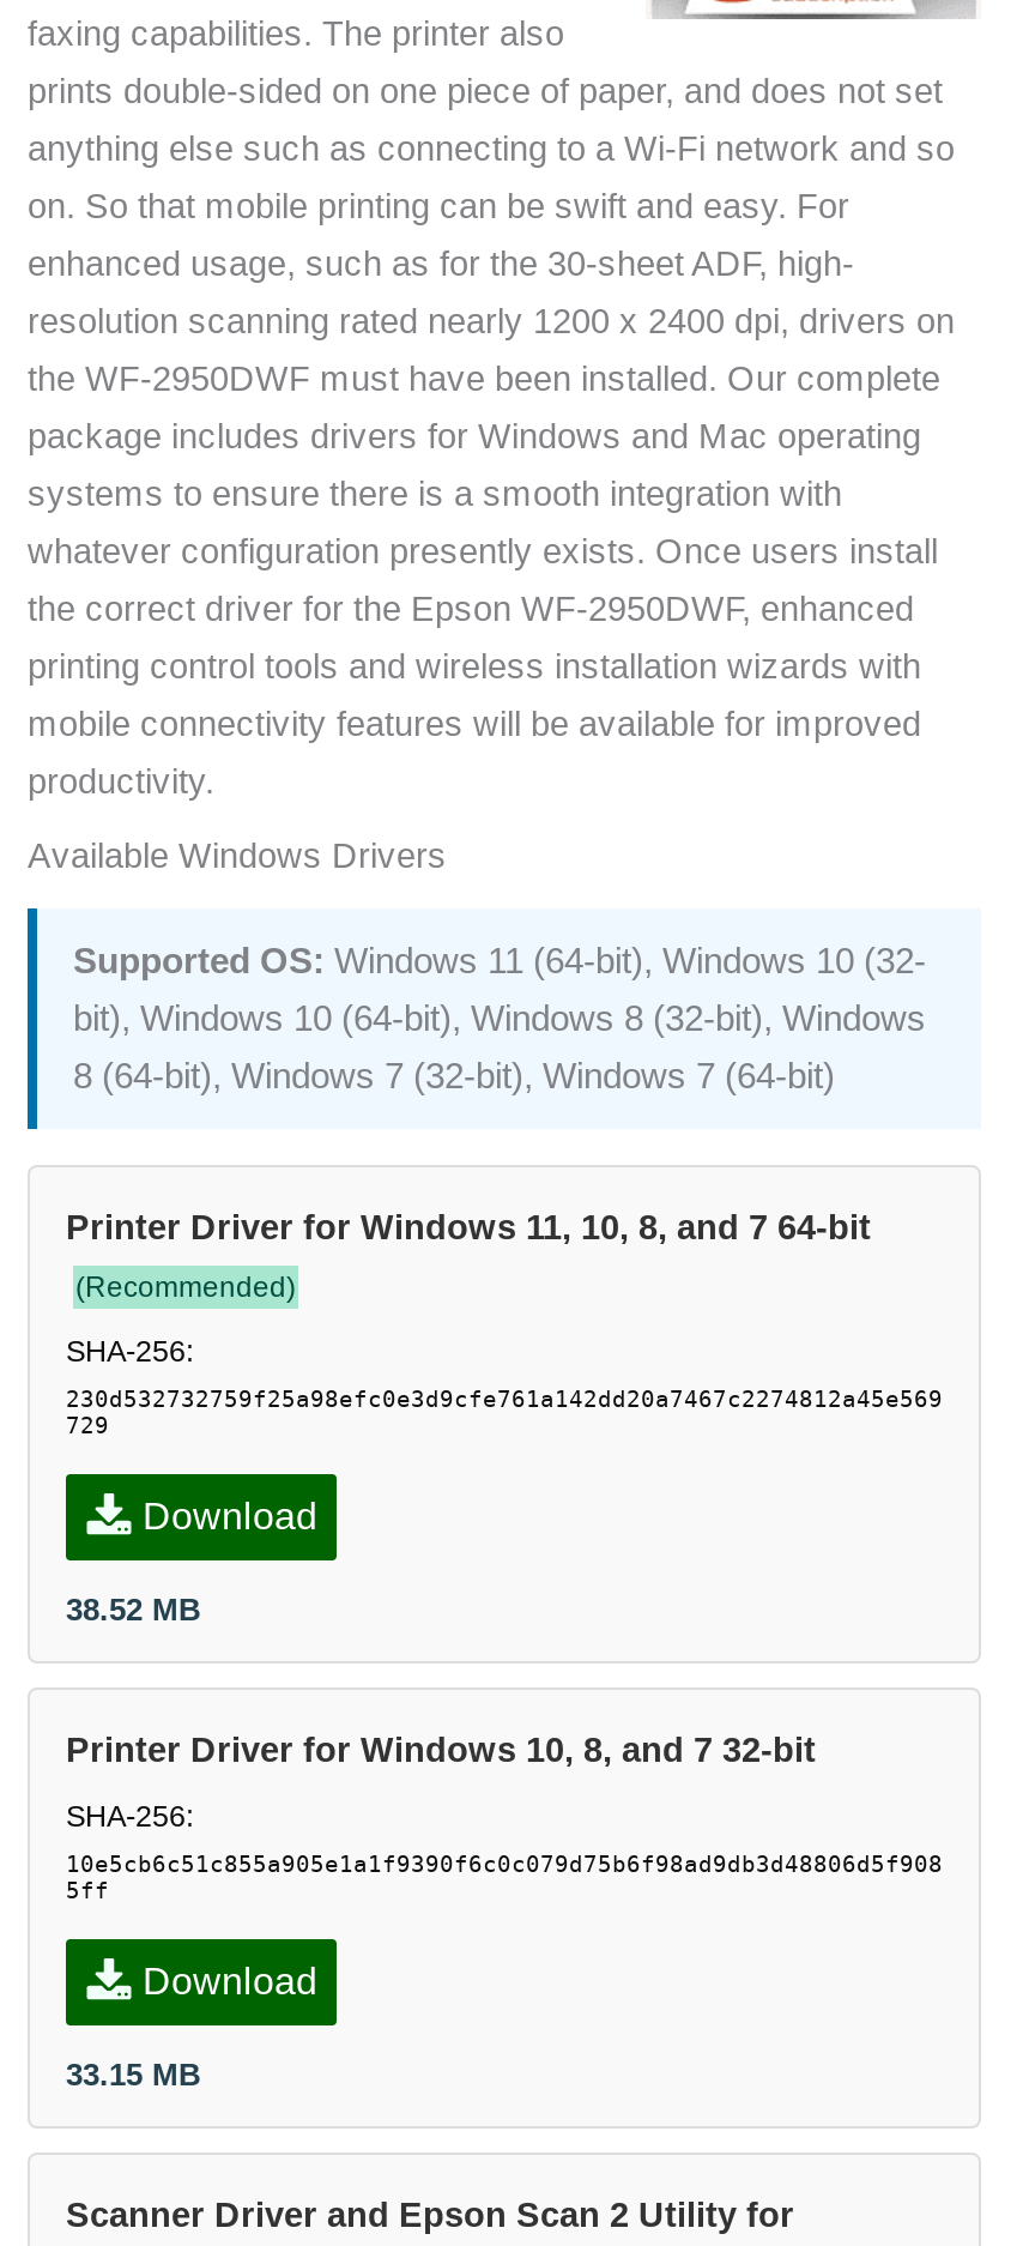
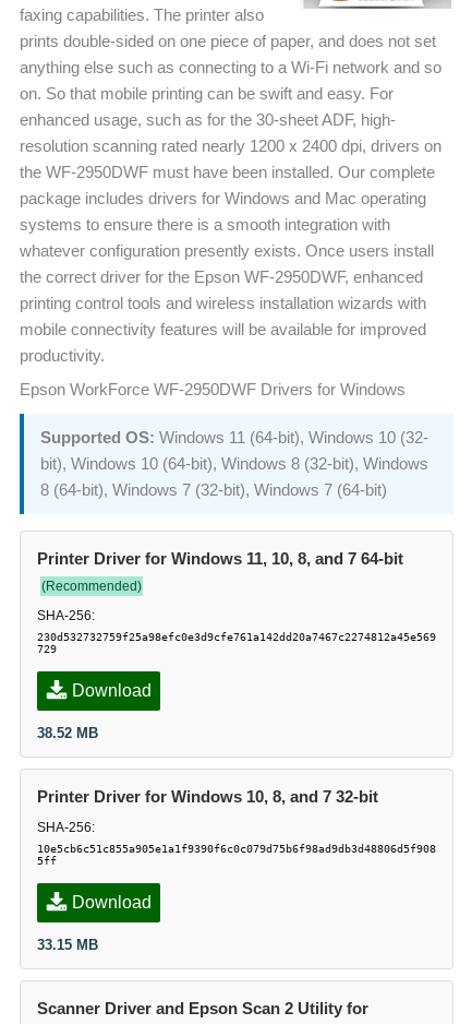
[28,838,447,876] Available Windows Drivers -> [20,382,406,399] Epson WorkForce WF-2950DWF Drivers for Windows

